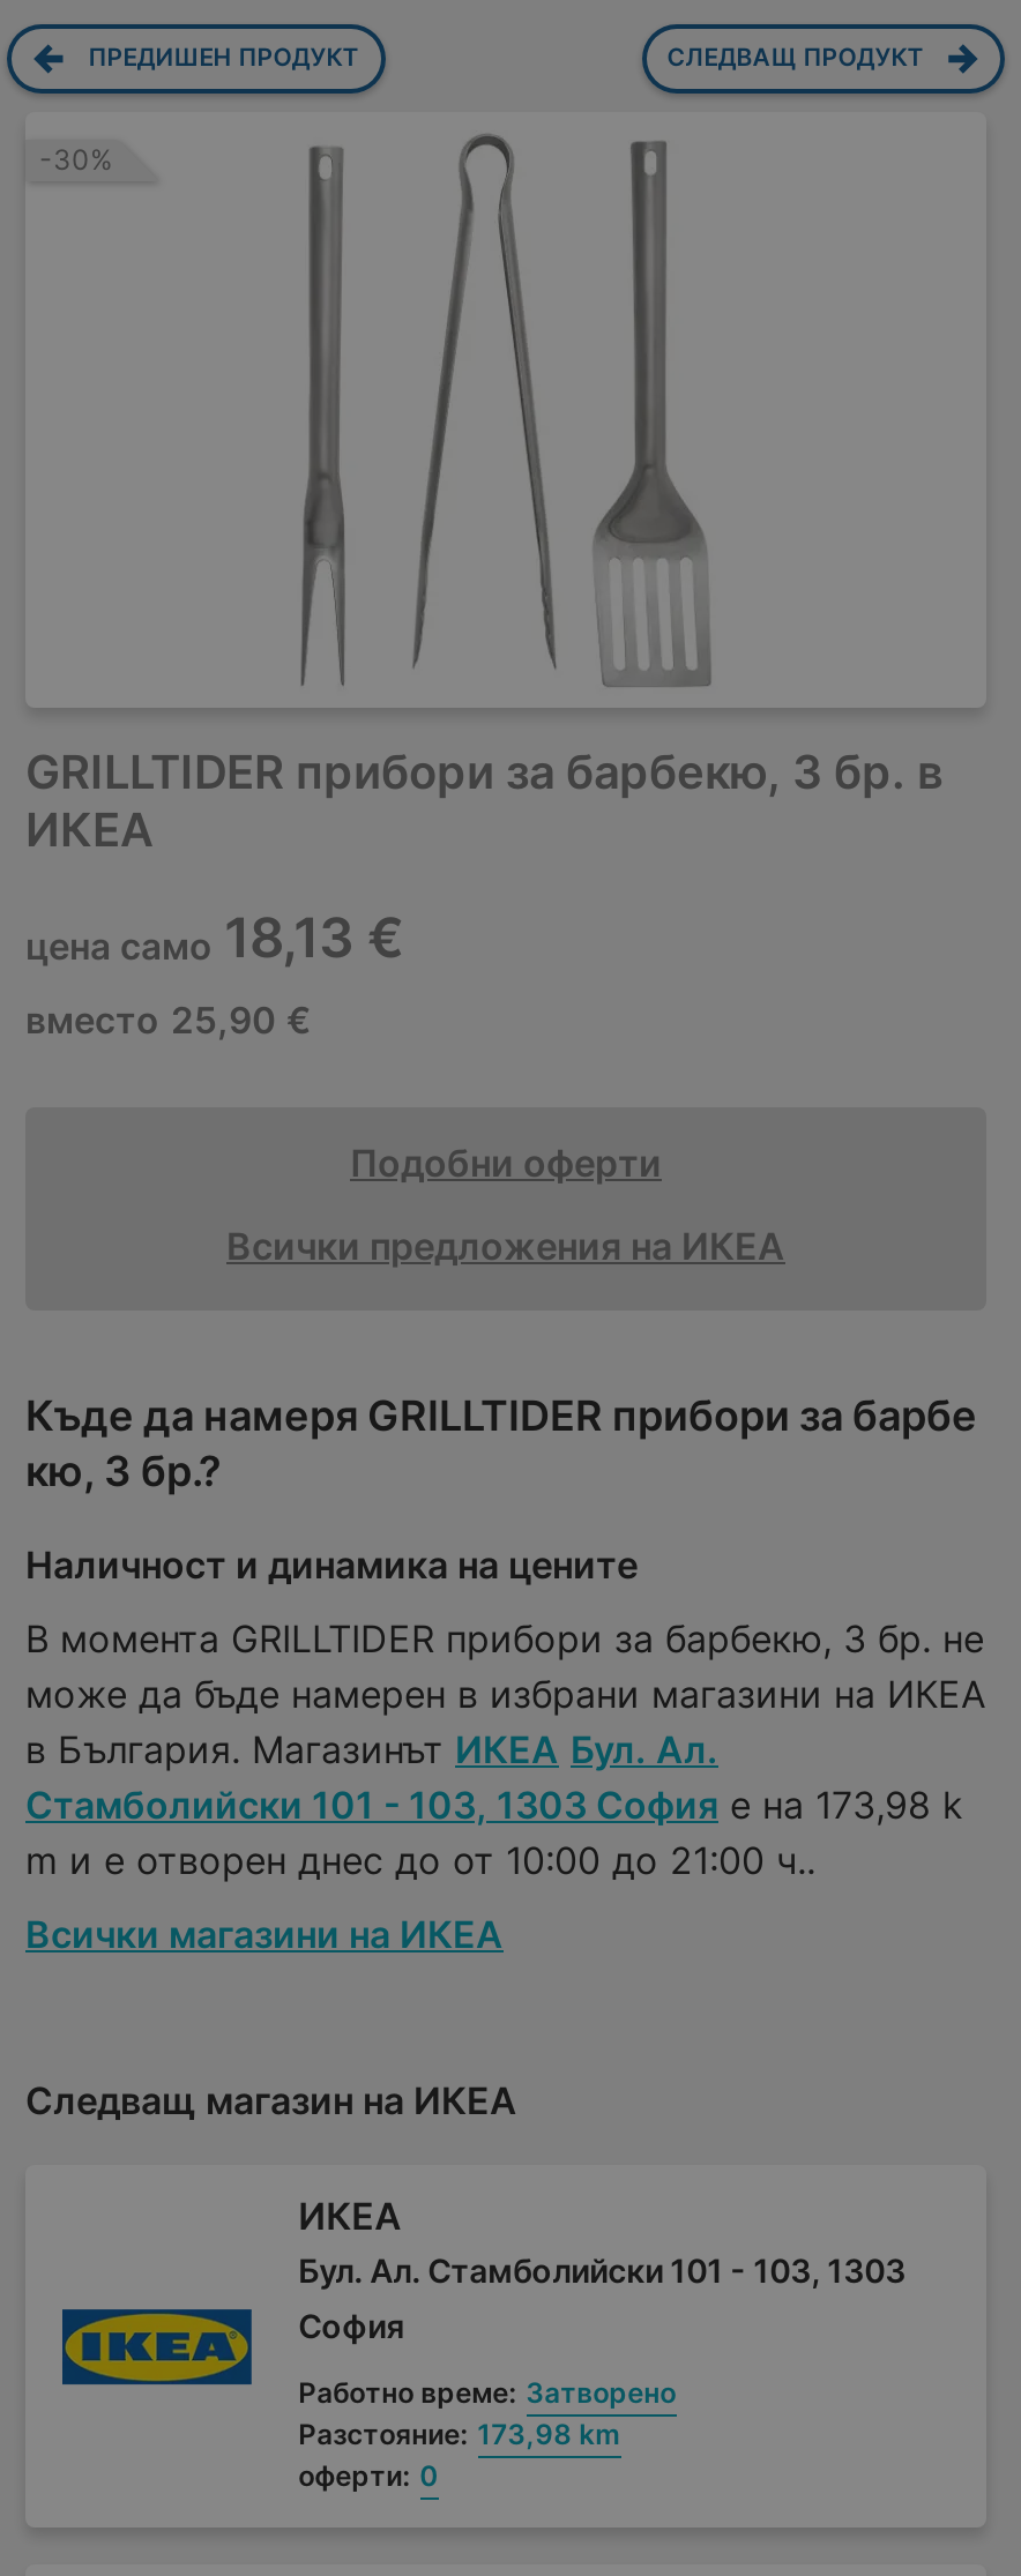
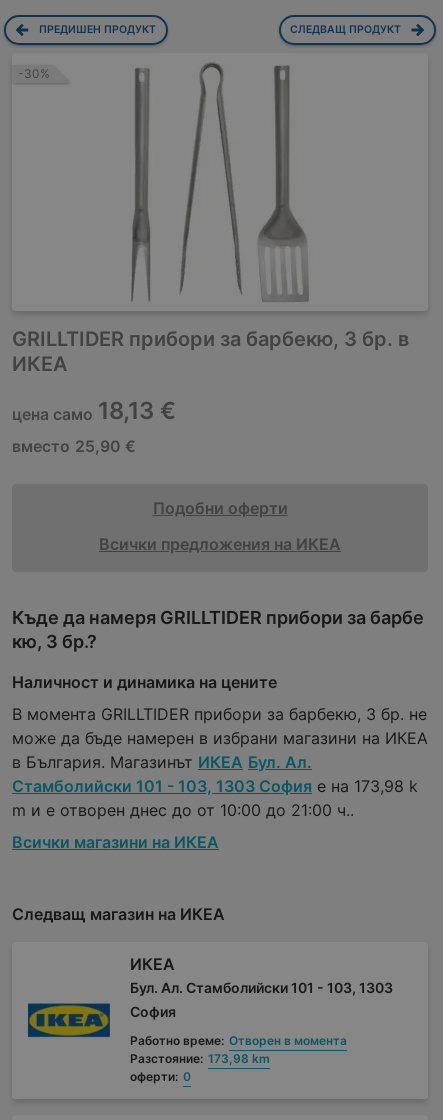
[298,2374,676,2409] Работно време: Затворено -> [130,1033,347,1048] Работно време: Отворен в момента

